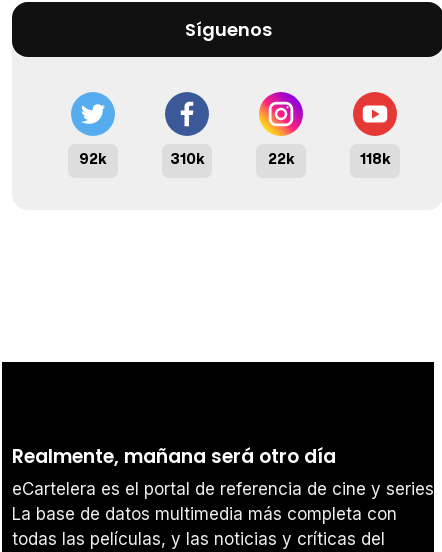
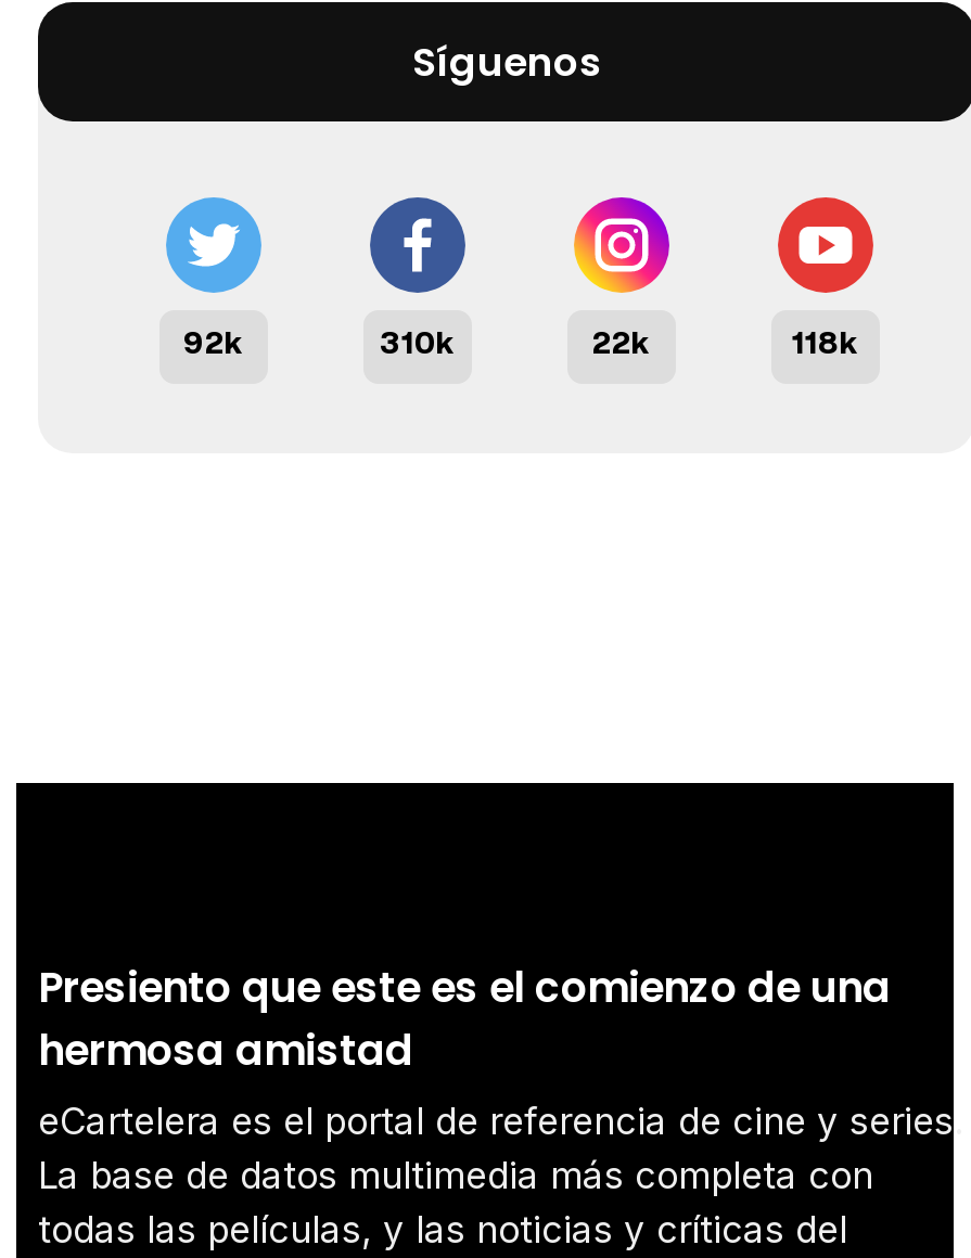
[12,443,336,470] Realmente, mañana será otro día -> [38,958,891,1080] Presiento que este es el comienzo de una | hermosa amistad

